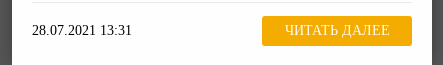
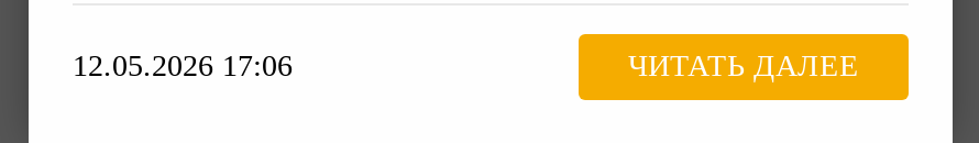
[32,23,132,38] 28.07.2021 13:31 -> [73,50,293,82] 12.05.2026 17:06

